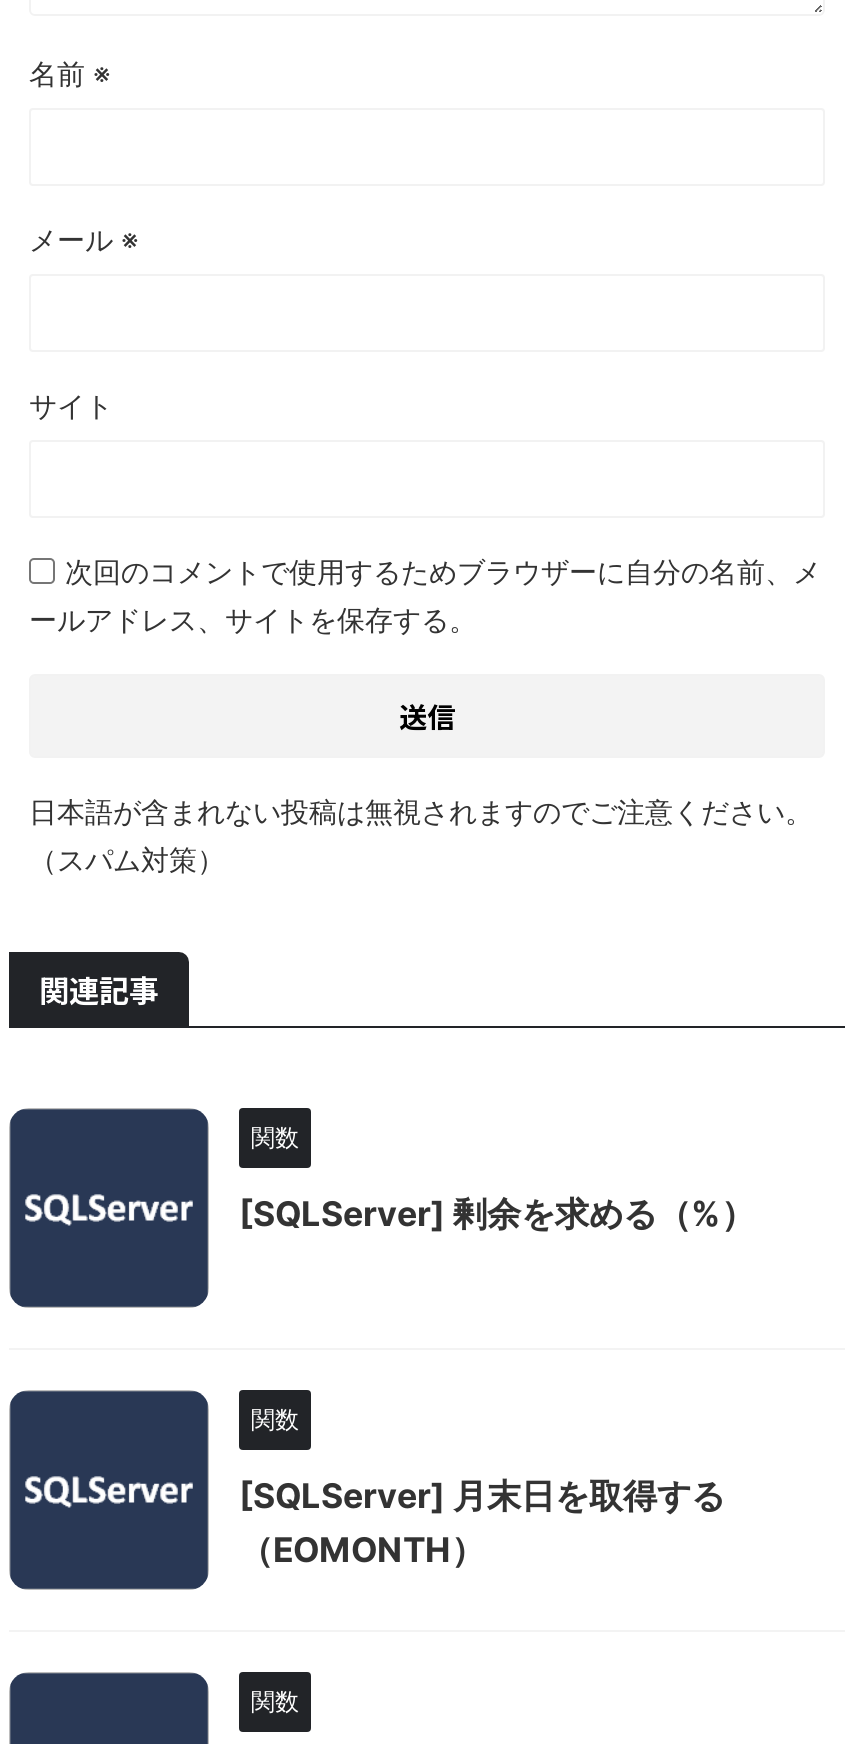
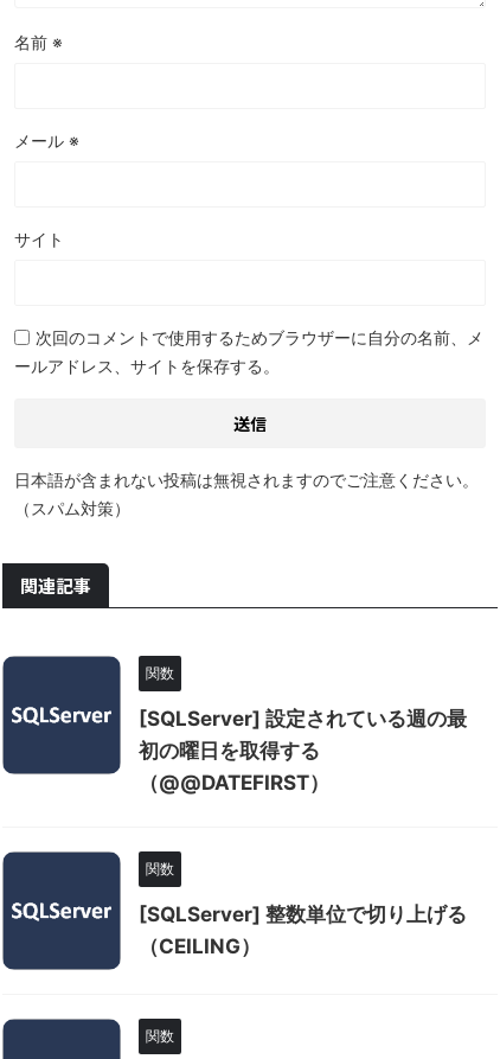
[239,1194,755,1234] [SQLServer] 剰余を求める（%） -> [139,707,467,795] [SQLServer] 設定されている週の最 | 初の曜日を取得する | （@@DATEFIRST）
[239,1476,725,1570] [SQLServer] 月末日を取得する | （EOMONTH） -> [139,902,467,958] [SQLServer] 整数単位で切り上げる | （CEILING）

